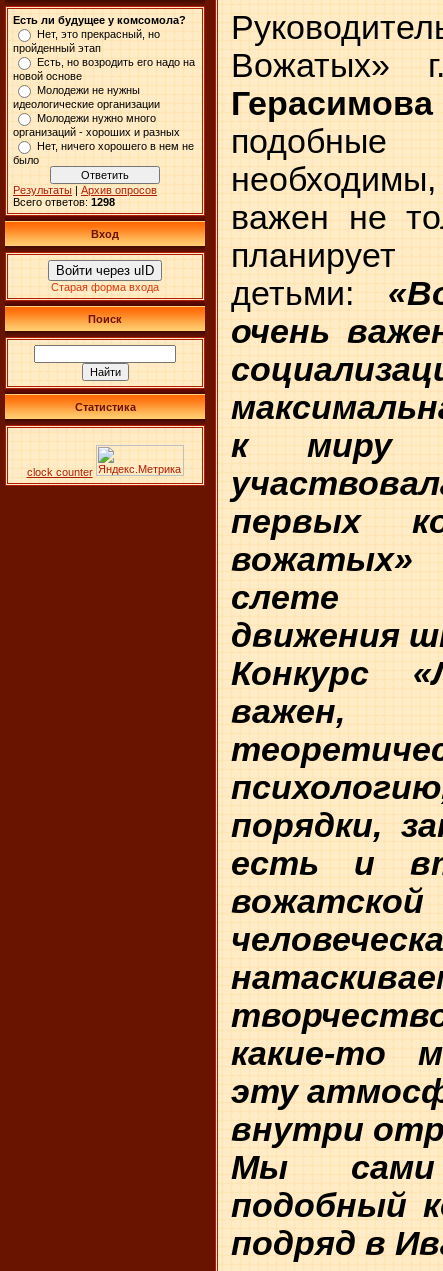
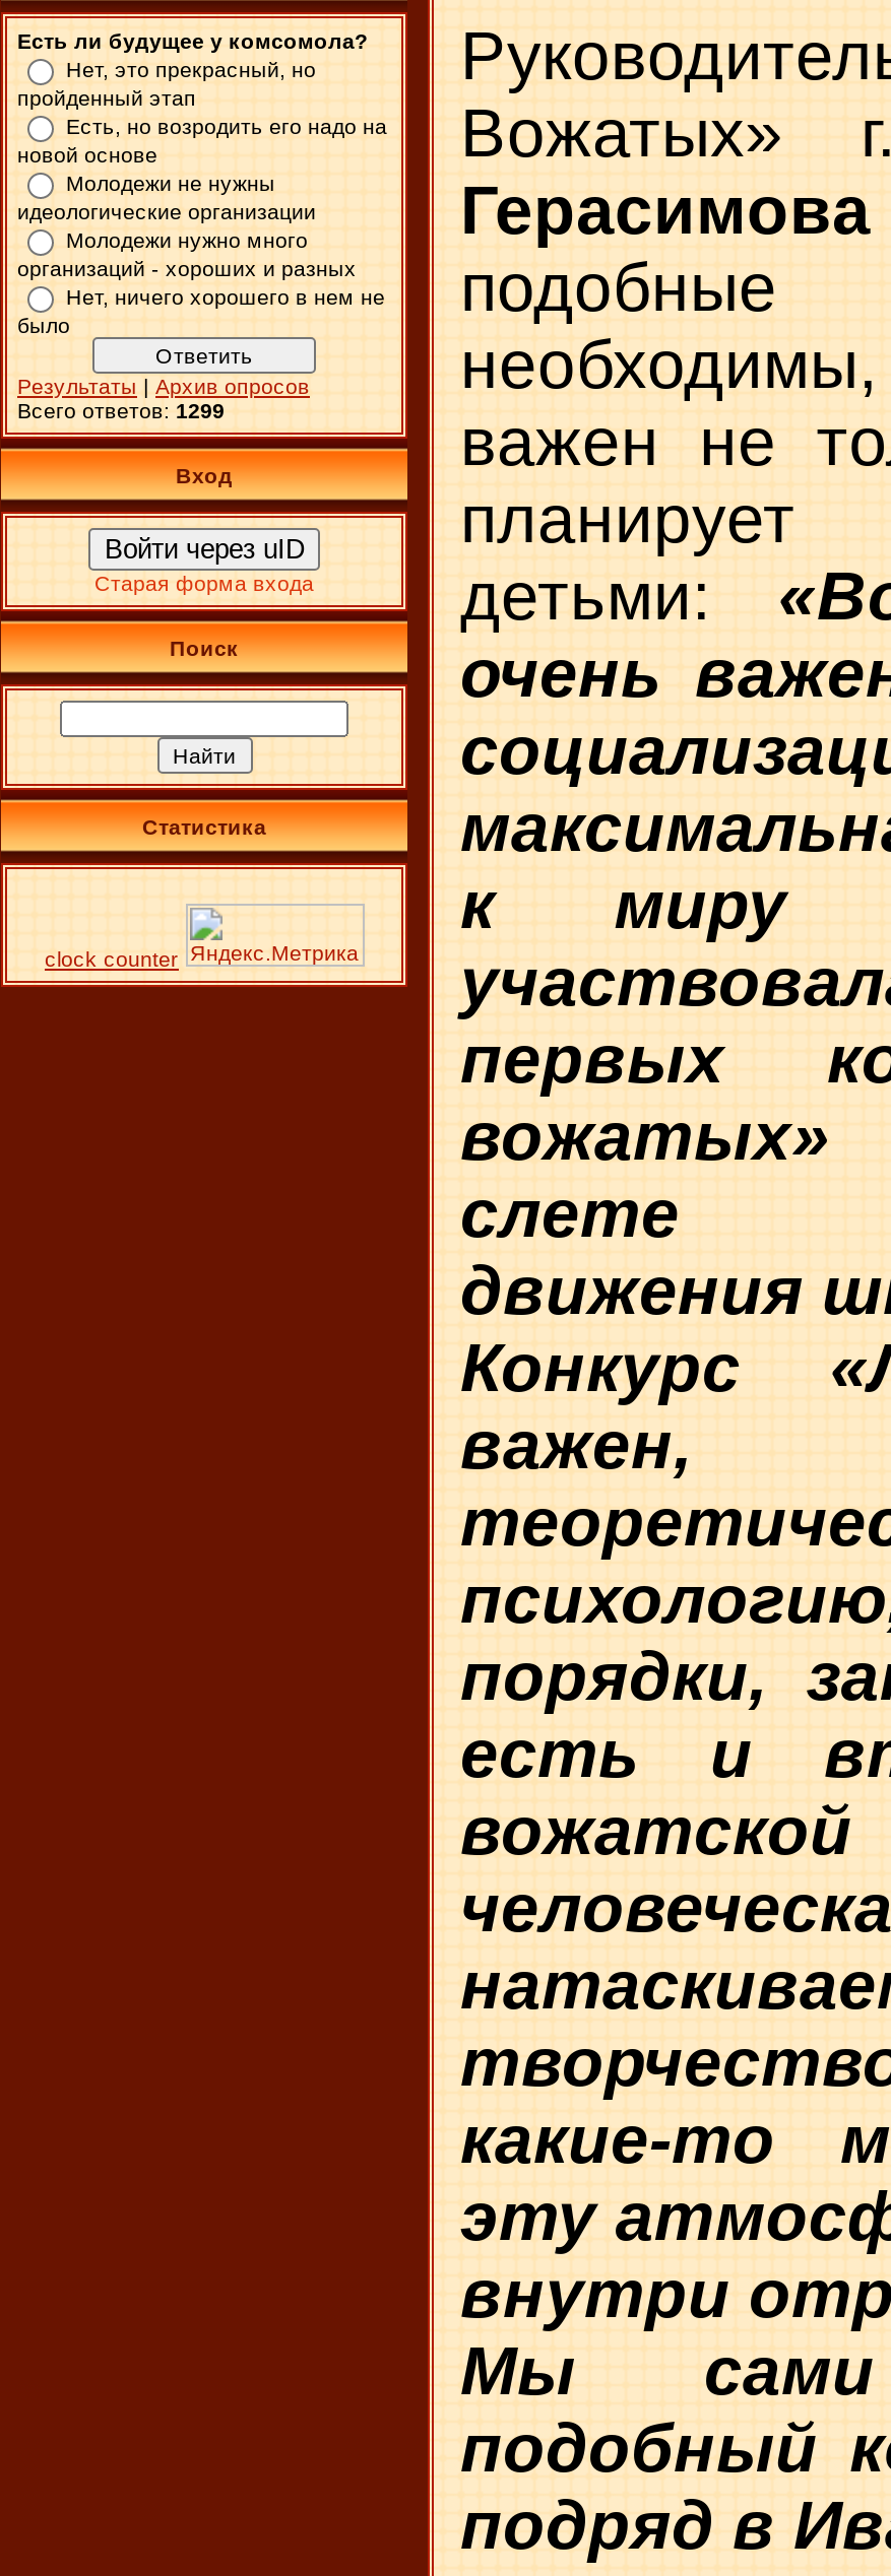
[13,196,115,208] Всего ответов:1298 -> [17,398,225,422] Всего ответов:1299

